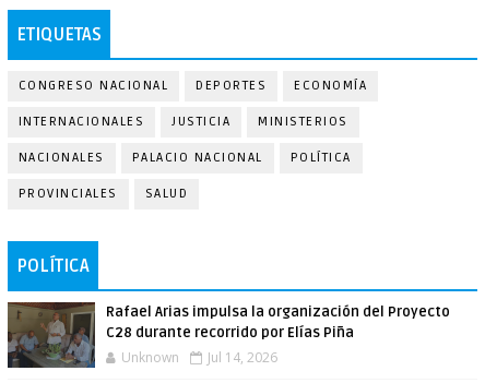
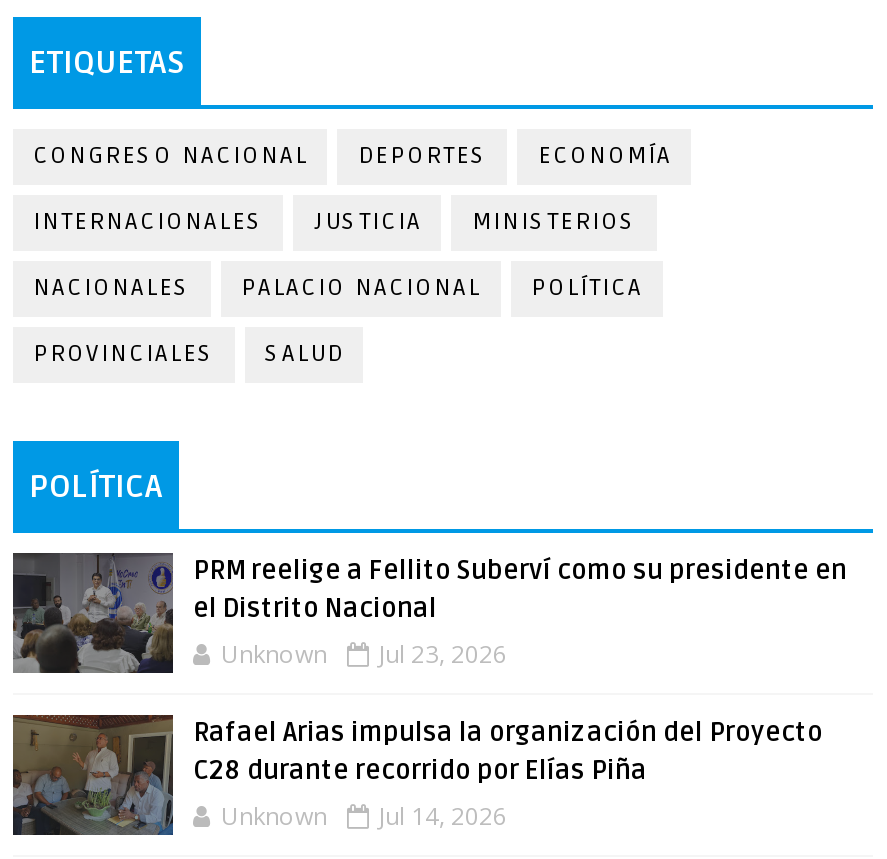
none -> [13,553,847,673] [image] | PRM reelige a Fellito Suberví como su presidente en | el Distrito Nacional | Unknown | Jul 23, 2026

